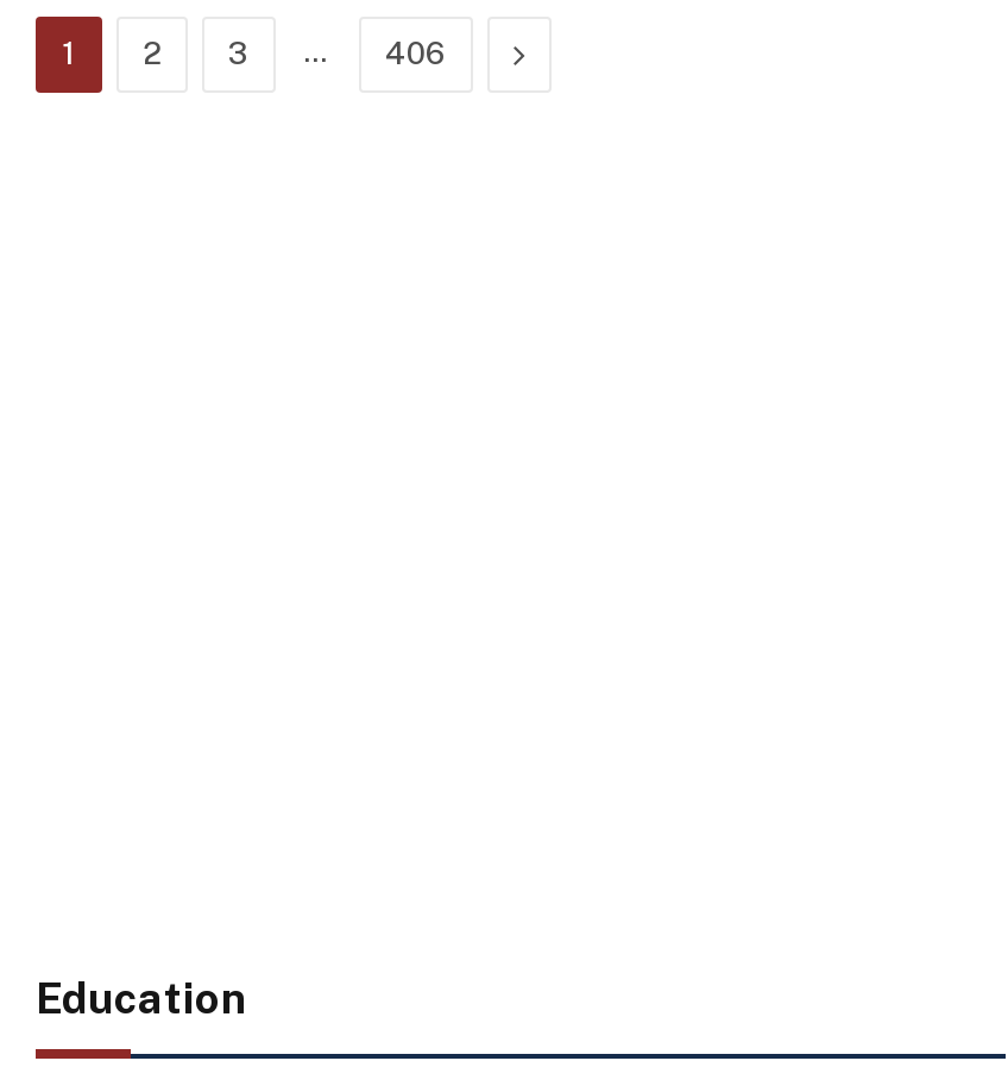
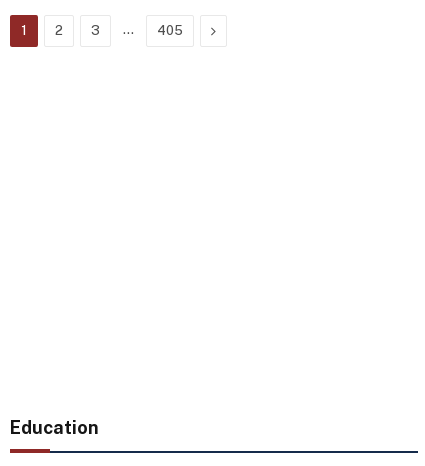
[385,34,447,70] 406 -> [157,22,183,37] 405

